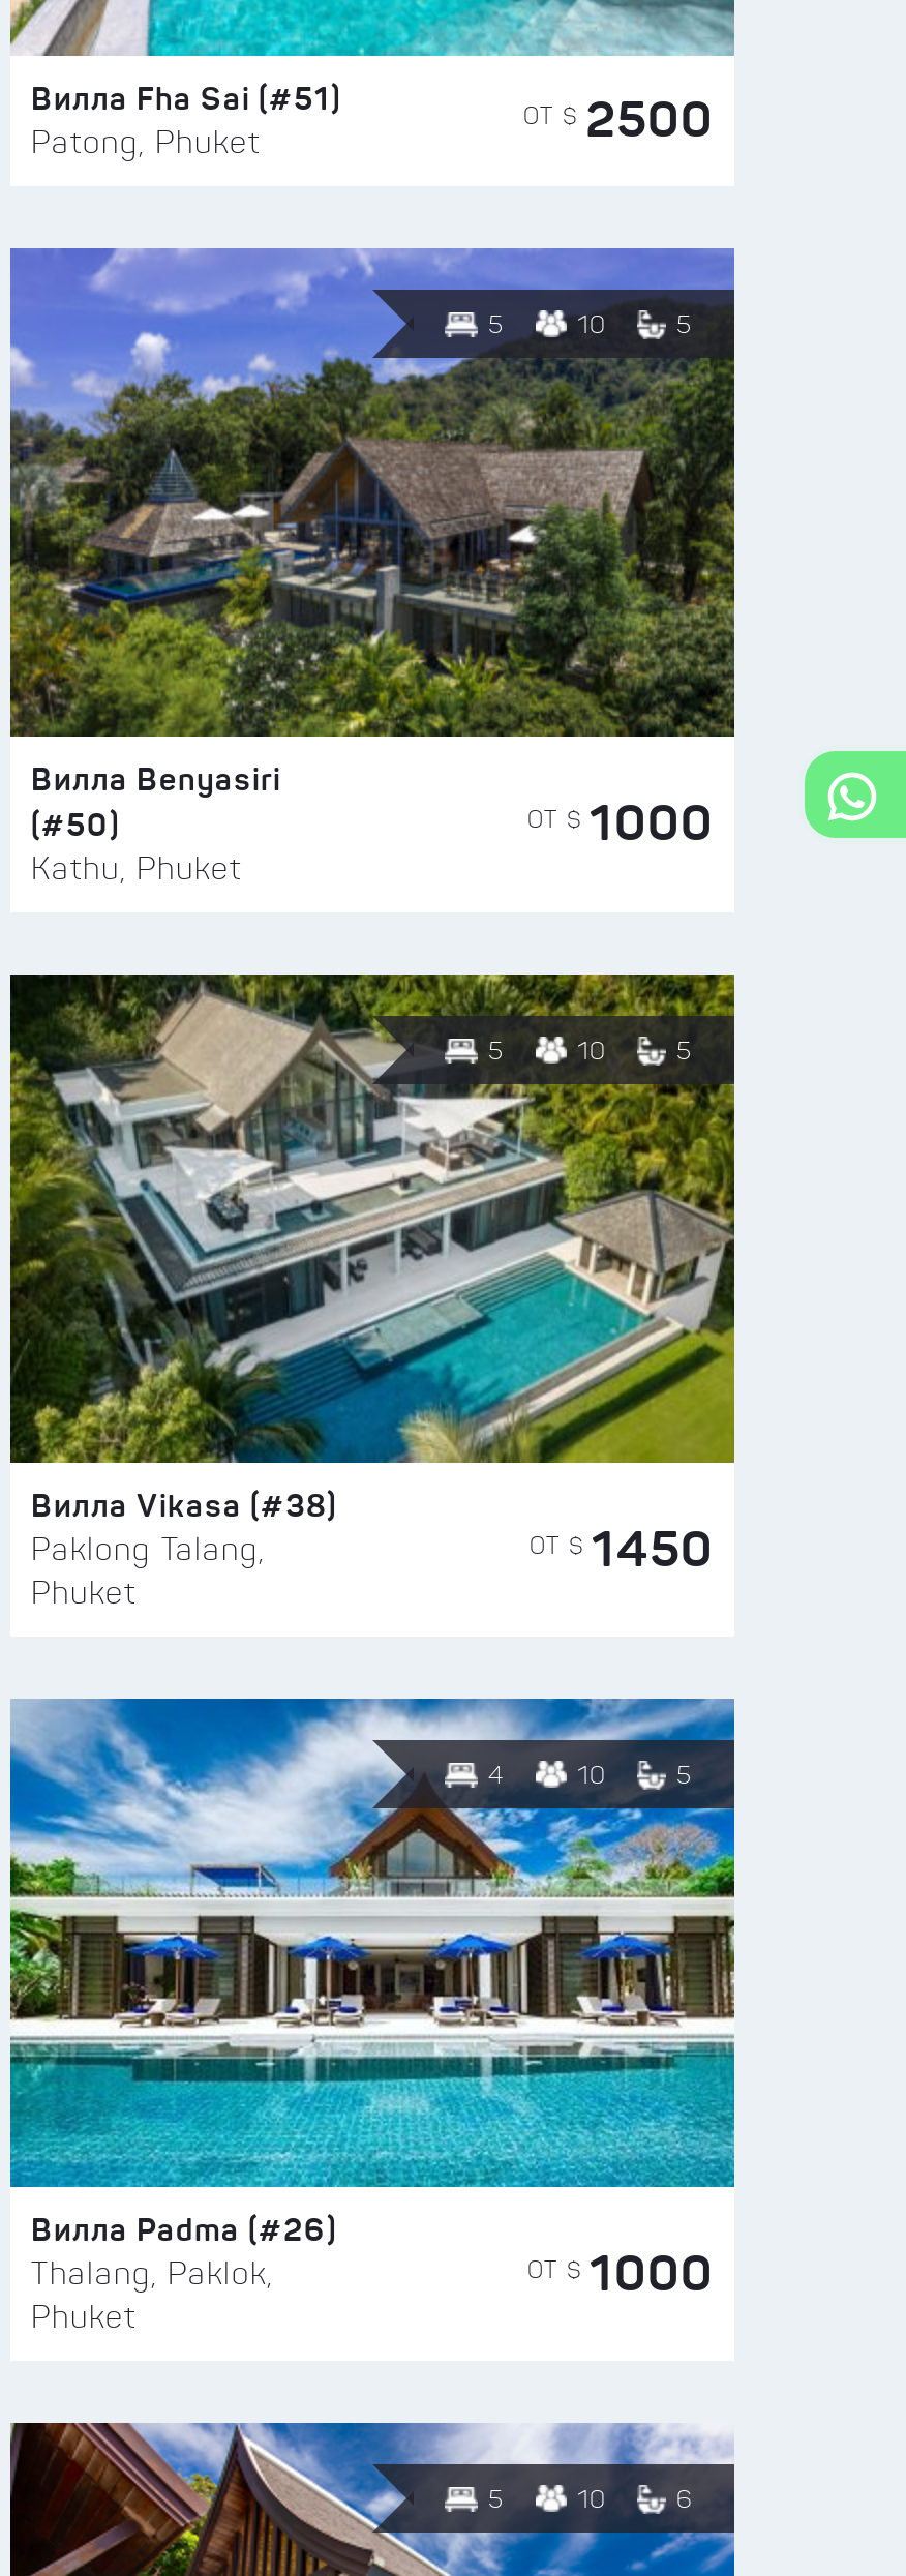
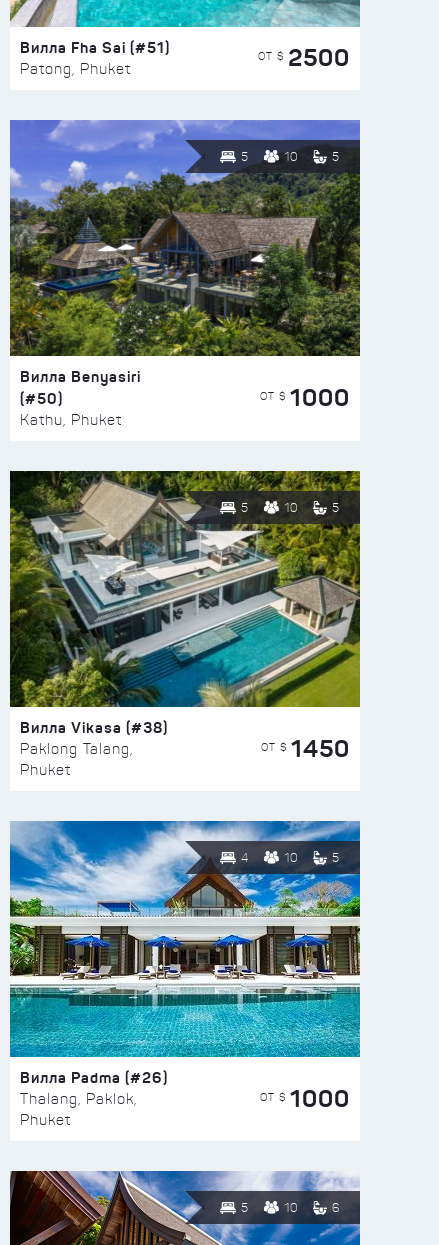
[803,749,900,840] [image] -> none

